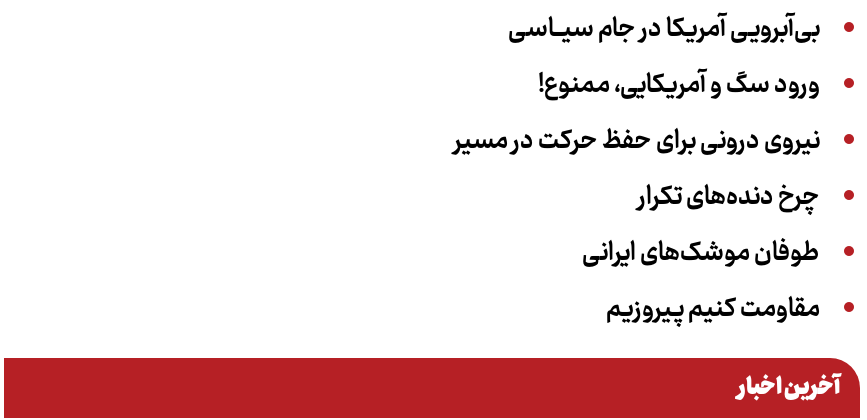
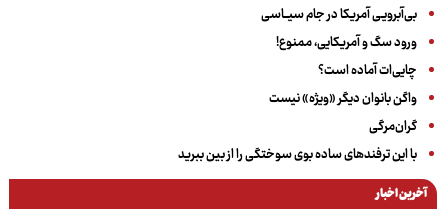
[454,117,820,333] نیروی درونی برای حفظ حرکت در مسیر | چرخ دنده‌های تکرار | طوفان موشک‌های ایرانی | مقاومت کنیم پـیروزیم -> [178,58,417,166] چایی‌ات آماده است؟ | واگن بانوان دیگر «ویژه» نیست | گران‌مرگی | با این ترفندهای ساده بوی سوختگی را از بین ببرید

